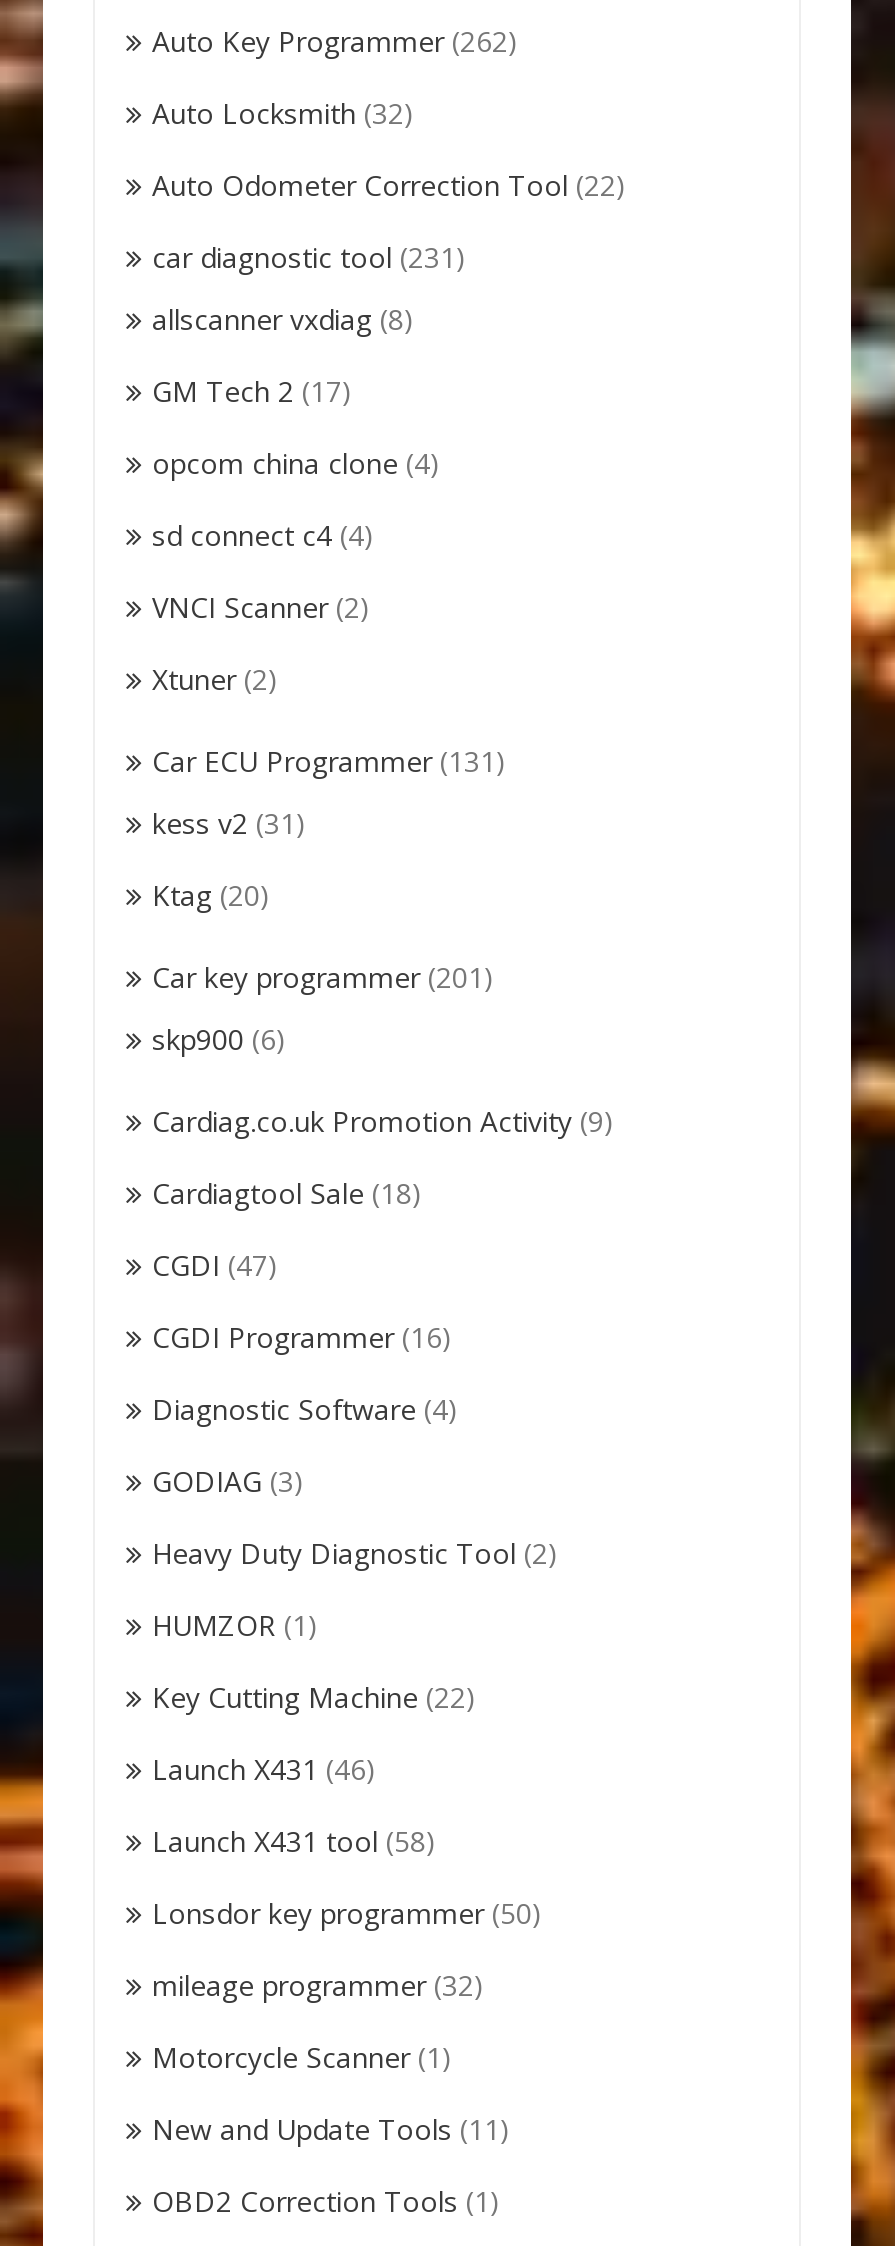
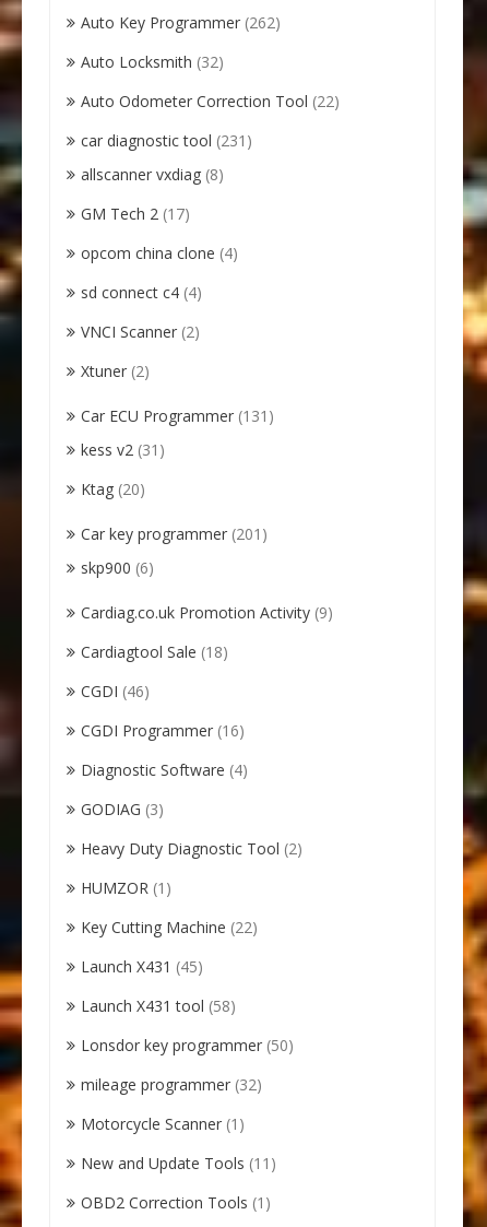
[152,1246,278,1284] CGDI (47) -> [81,681,150,701] CGDI (46)
[152,1750,376,1788] Launch X431 (46) -> [81,956,204,977] Launch X431 (45)

